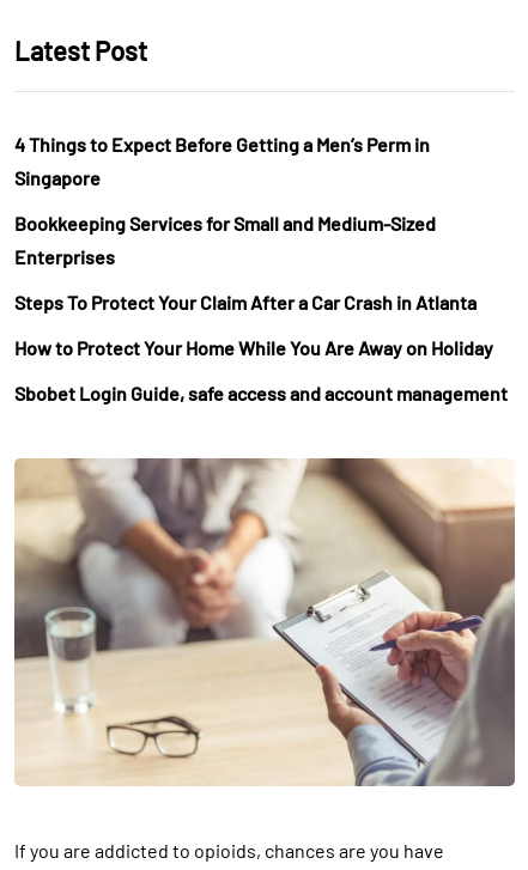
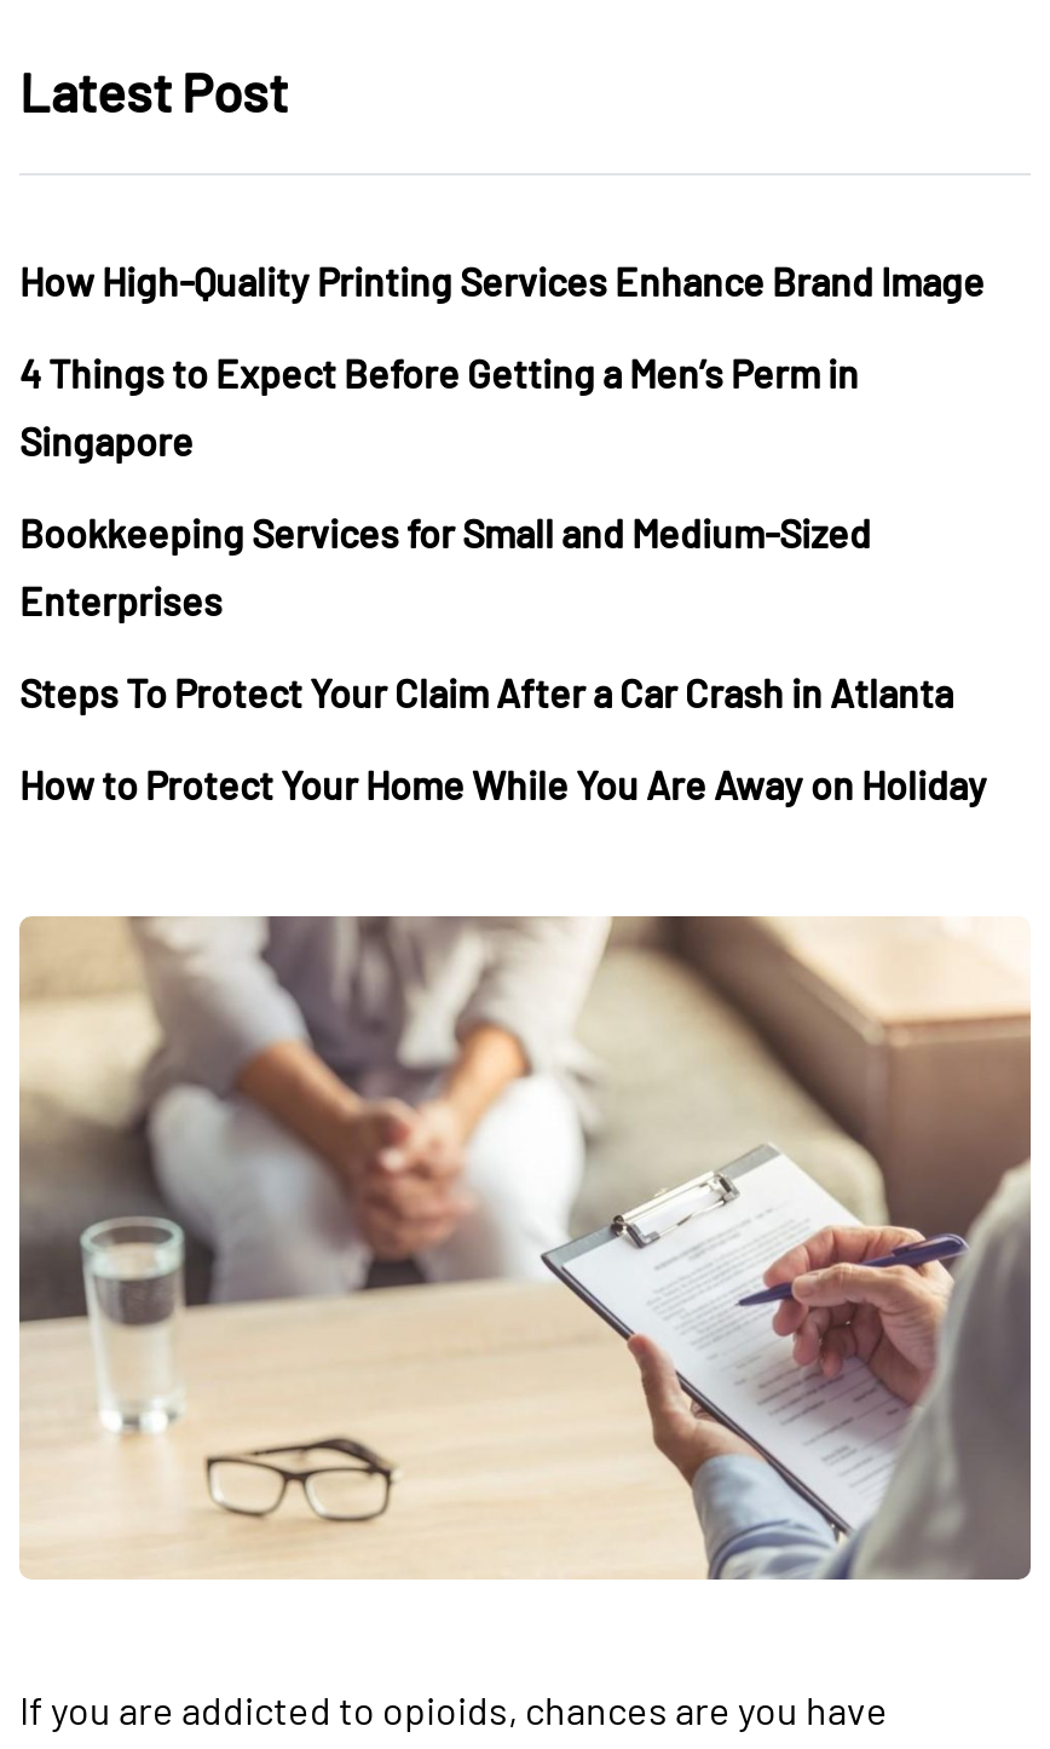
none -> [19,258,985,304] How High-Quality Printing Services Enhance Brand Image
moved [14,133,493,359] -> [19,350,987,807]: 4 Things to Expect Before Getting a Men’s Perm in | Singapore | Bookkeeping Services for Small and Medium-Sized | Enterprises | Steps To Protect Your Claim After a Car Crash in Atlanta | How to Protect Your Home While You Are Away on Holiday
[14,382,508,404] Sbobet Login Guide, safe access and account management -> none

